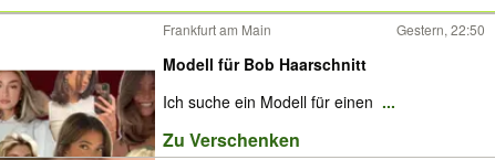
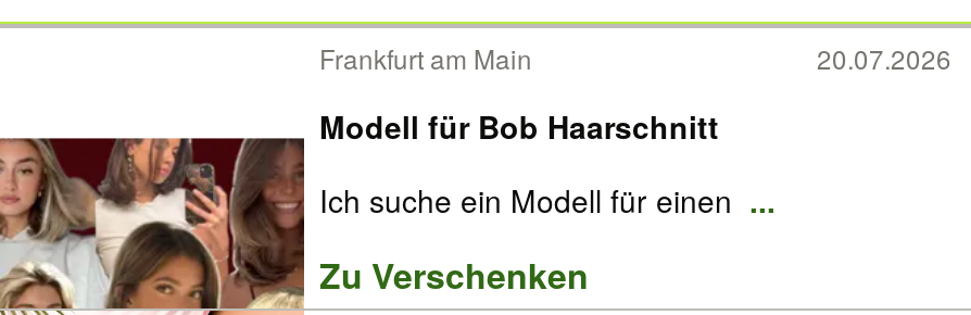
[396,20,485,39] Gestern, 22:50 -> [817,39,951,76] 20.07.2026

